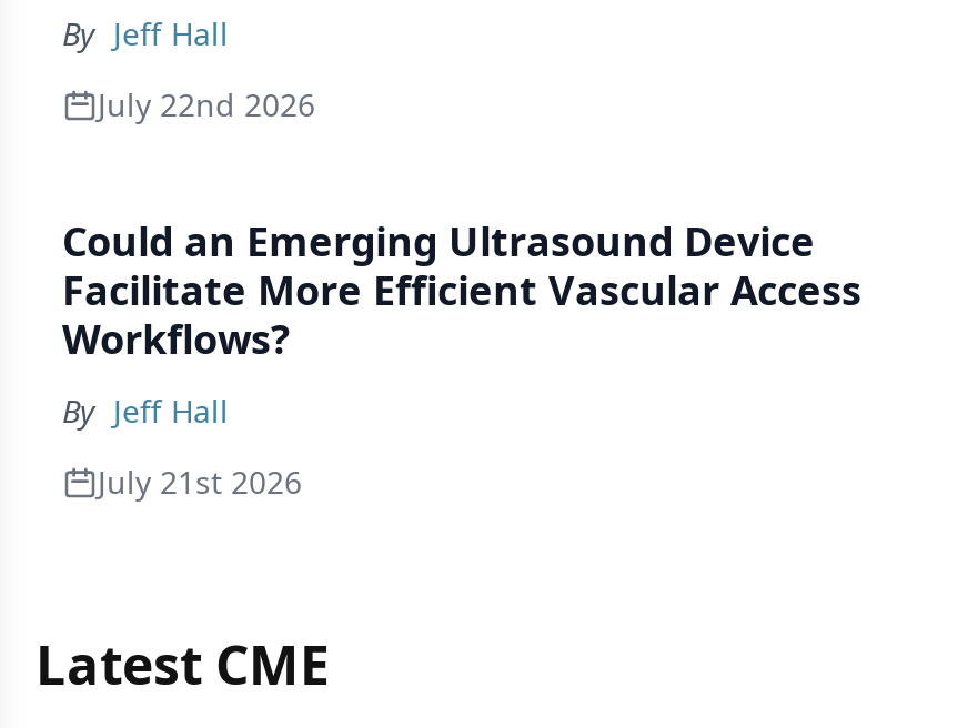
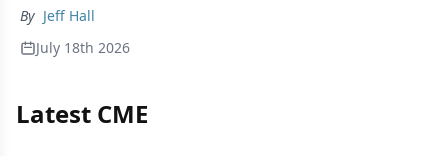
[62,84,861,503] July 22nd 2026 | Could an Emerging Ultrasound Device | Facilitate More Efficient Vascular Access | Workflows? | By Jeff Hall | July 21st 2026 -> [36,38,130,57] July 18th 2026

